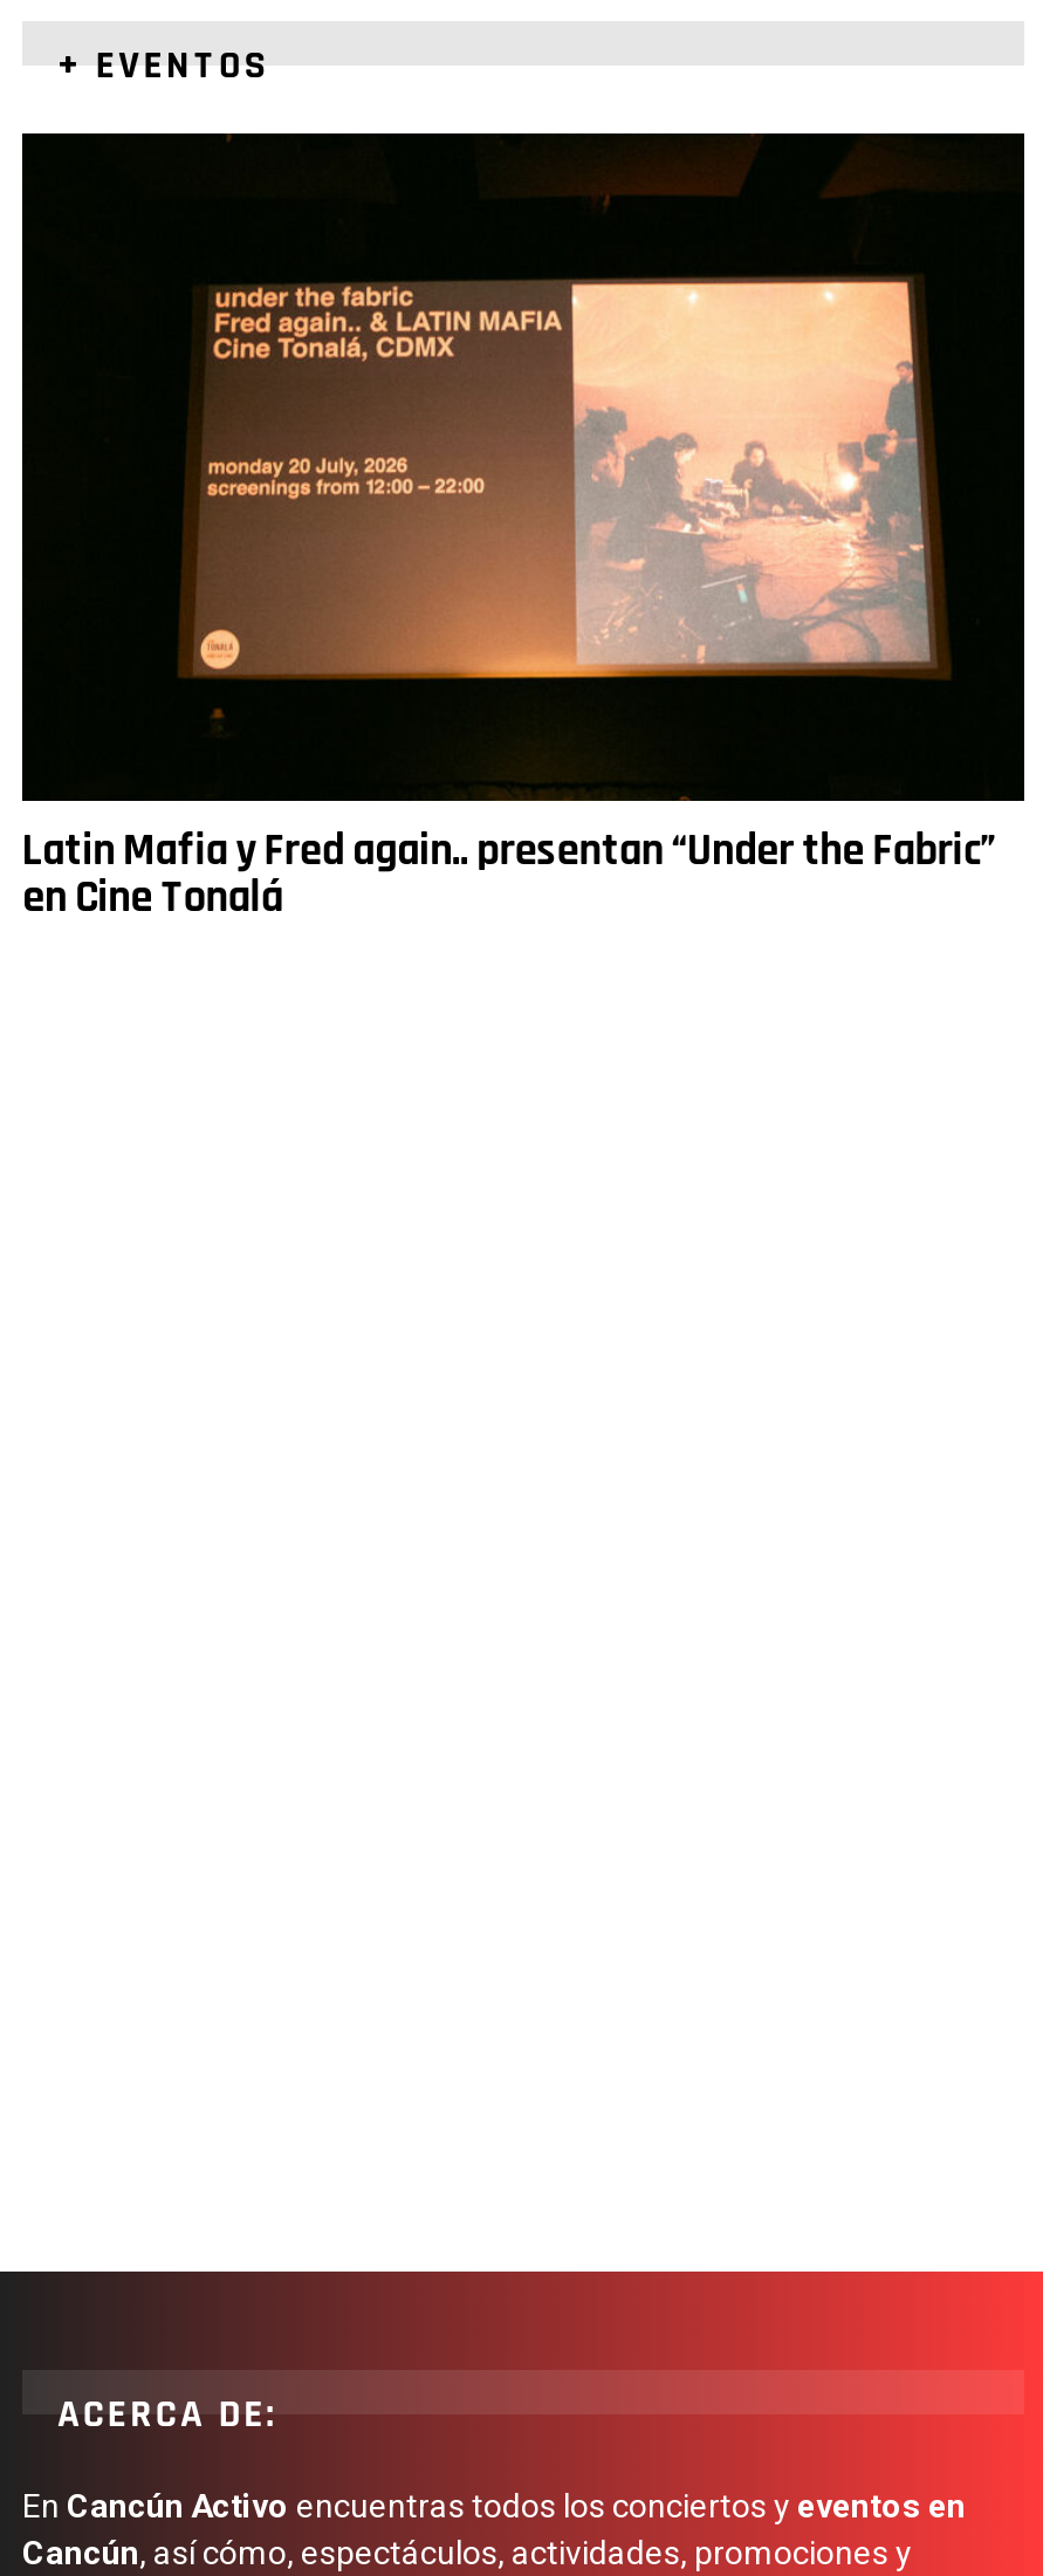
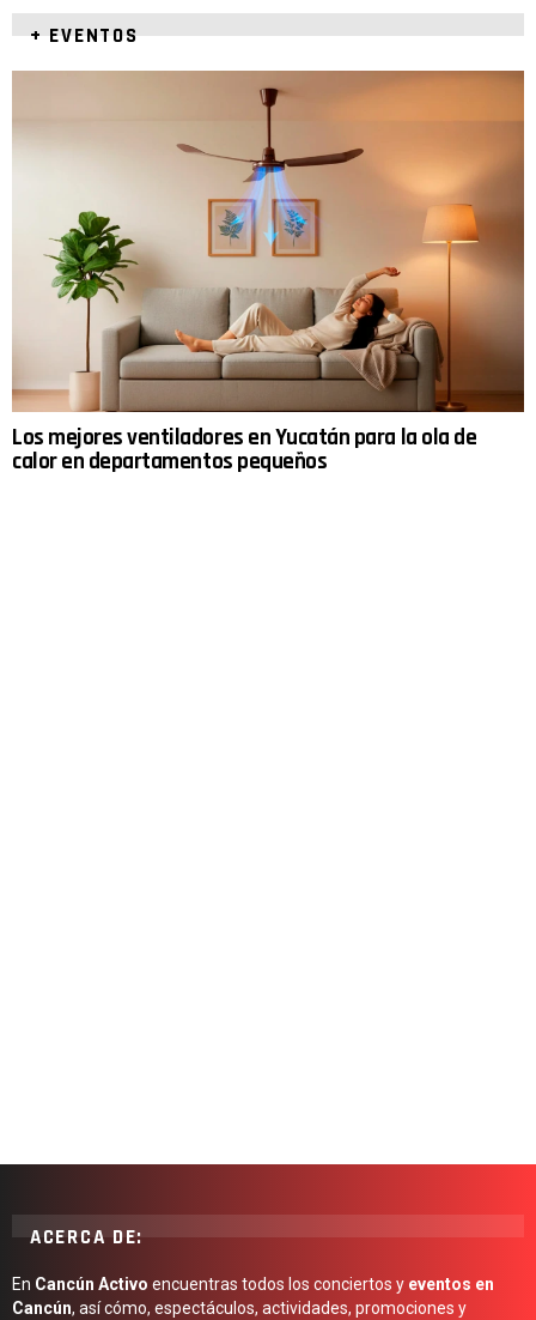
[20,131,1027,927] [image] | Latin Mafia y Fred again.. presentan “Under the Fabric” | en Cine Tonalá -> [11,69,525,476] [image] | Los mejores ventiladores en Yucatán para la ola de | calor en departamentos pequeños

